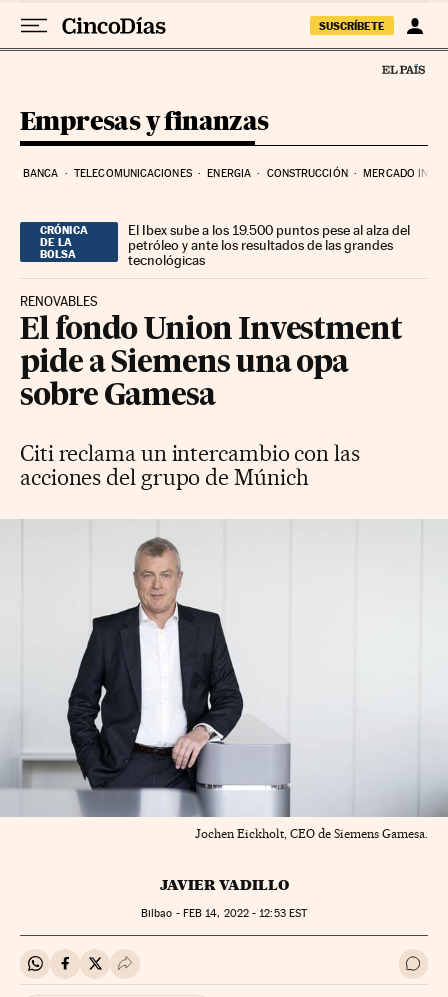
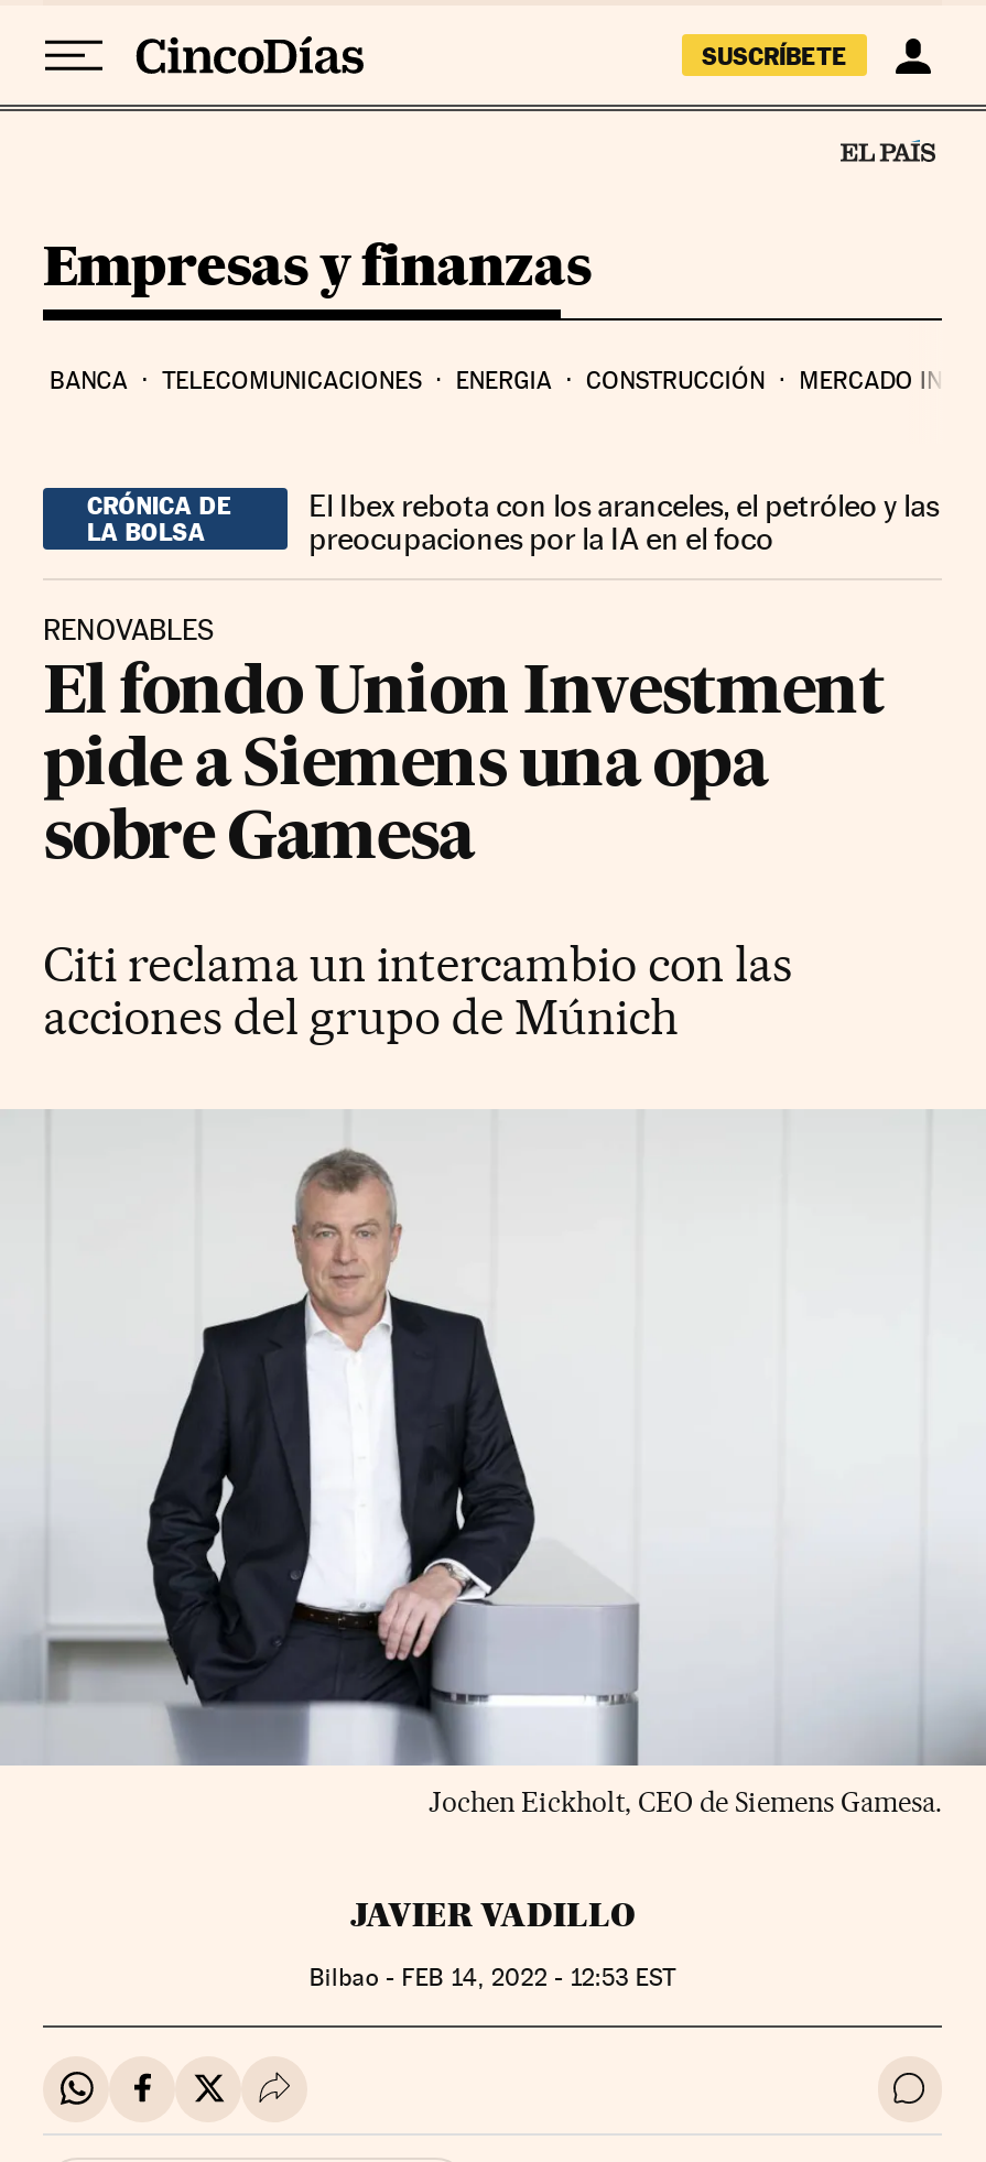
[128,222,410,268] El Ibex sube a los 19.500 puntos pese al alza del | petróleo y ante los resultados de las grandes | tecnológicas -> [309,487,939,555] El Ibex rebota con los aranceles, el petróleo y las | preocupaciones por la IA en el foco

